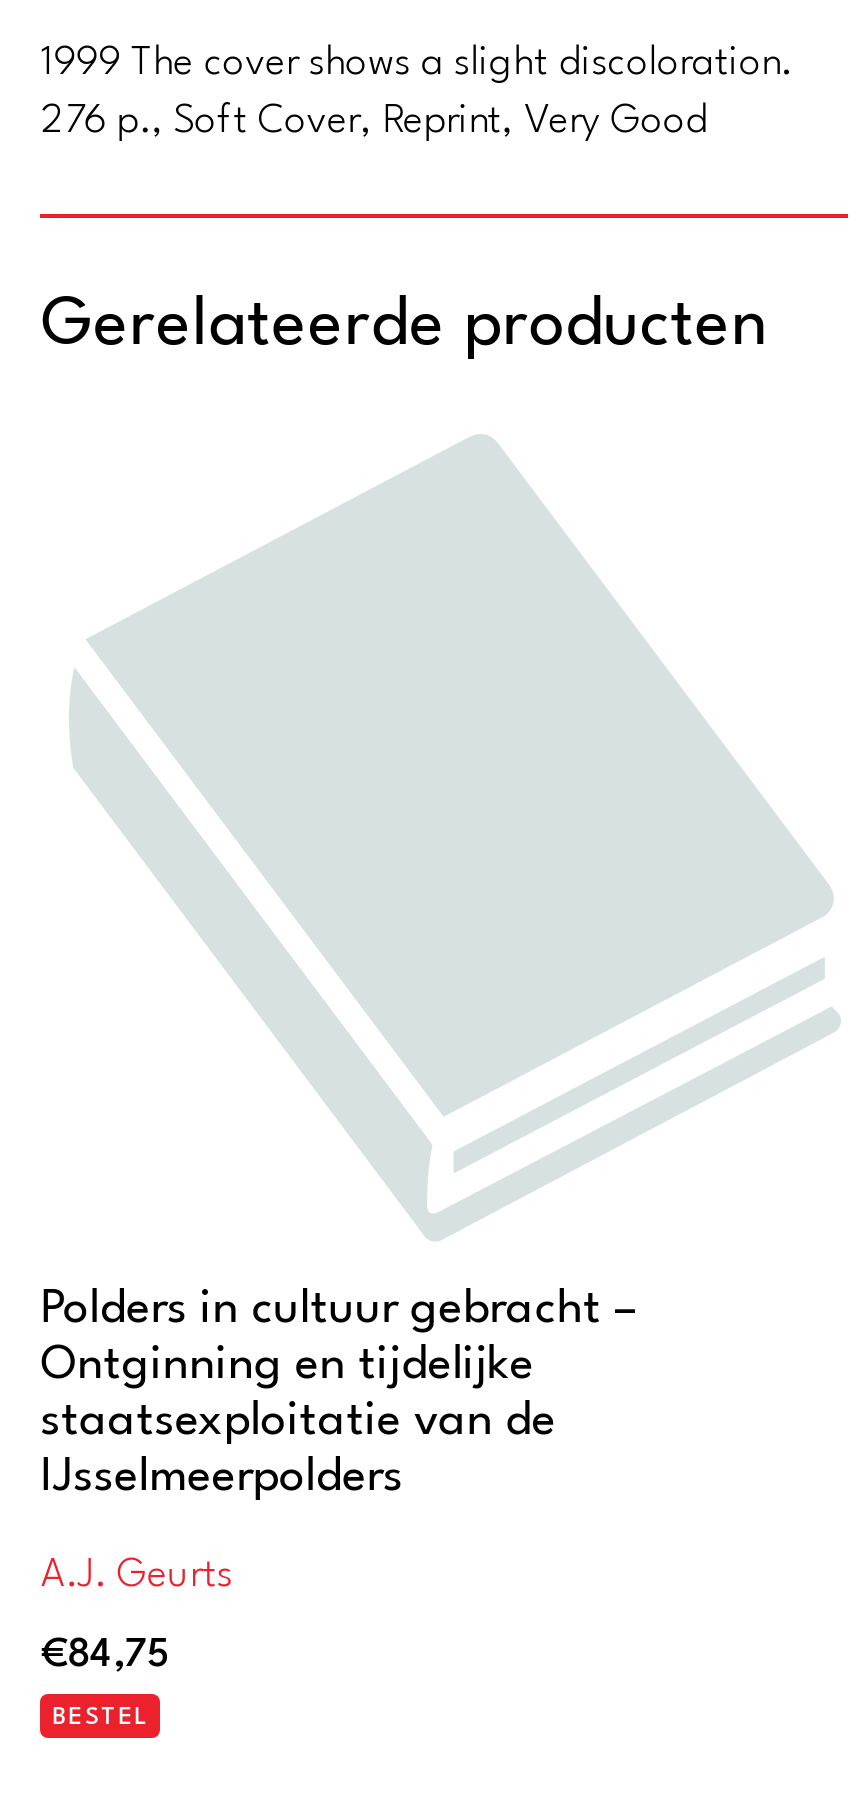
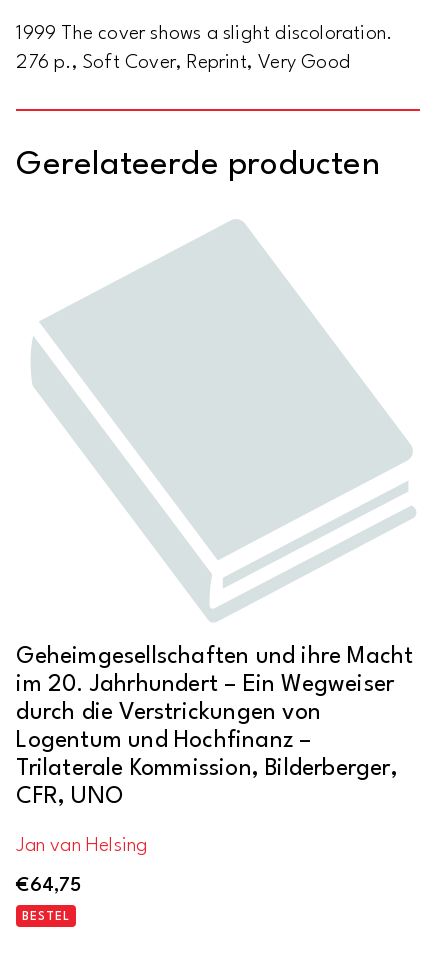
[41,1287,638,1503] Polders in cultuur gebracht – | Ontginning en tijdelijke | staatsexploitatie van de | IJsselmeerpolders -> [16,645,413,809] Geheimgesellschaften und ihre Macht | im 20. Jahrhundert – Ein Wegweiser | durch die Verstrickungen von | Logentum und Hochfinanz – | Trilaterale Kommission, Bilderberger, | CFR, UNO
[41,1556,233,1596] A.J. Geurts -> [16,836,148,856] Jan van Helsing
[41,1635,169,1675] €84,75 -> [16,876,82,896] €64,75

